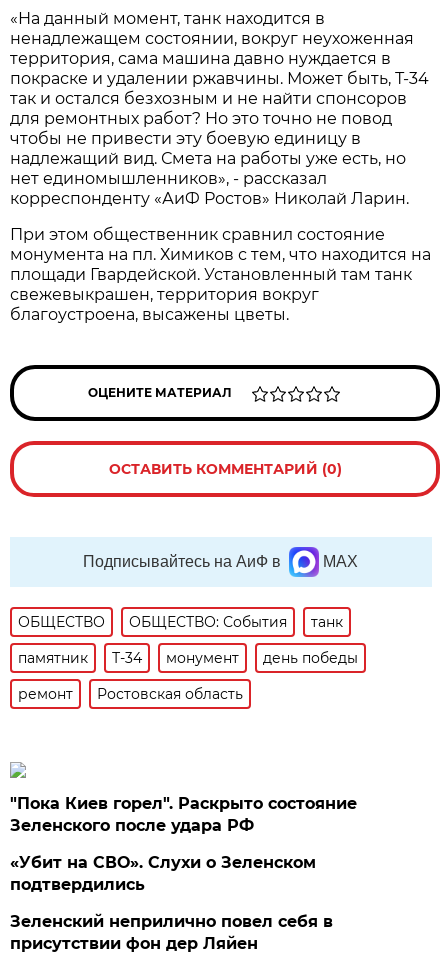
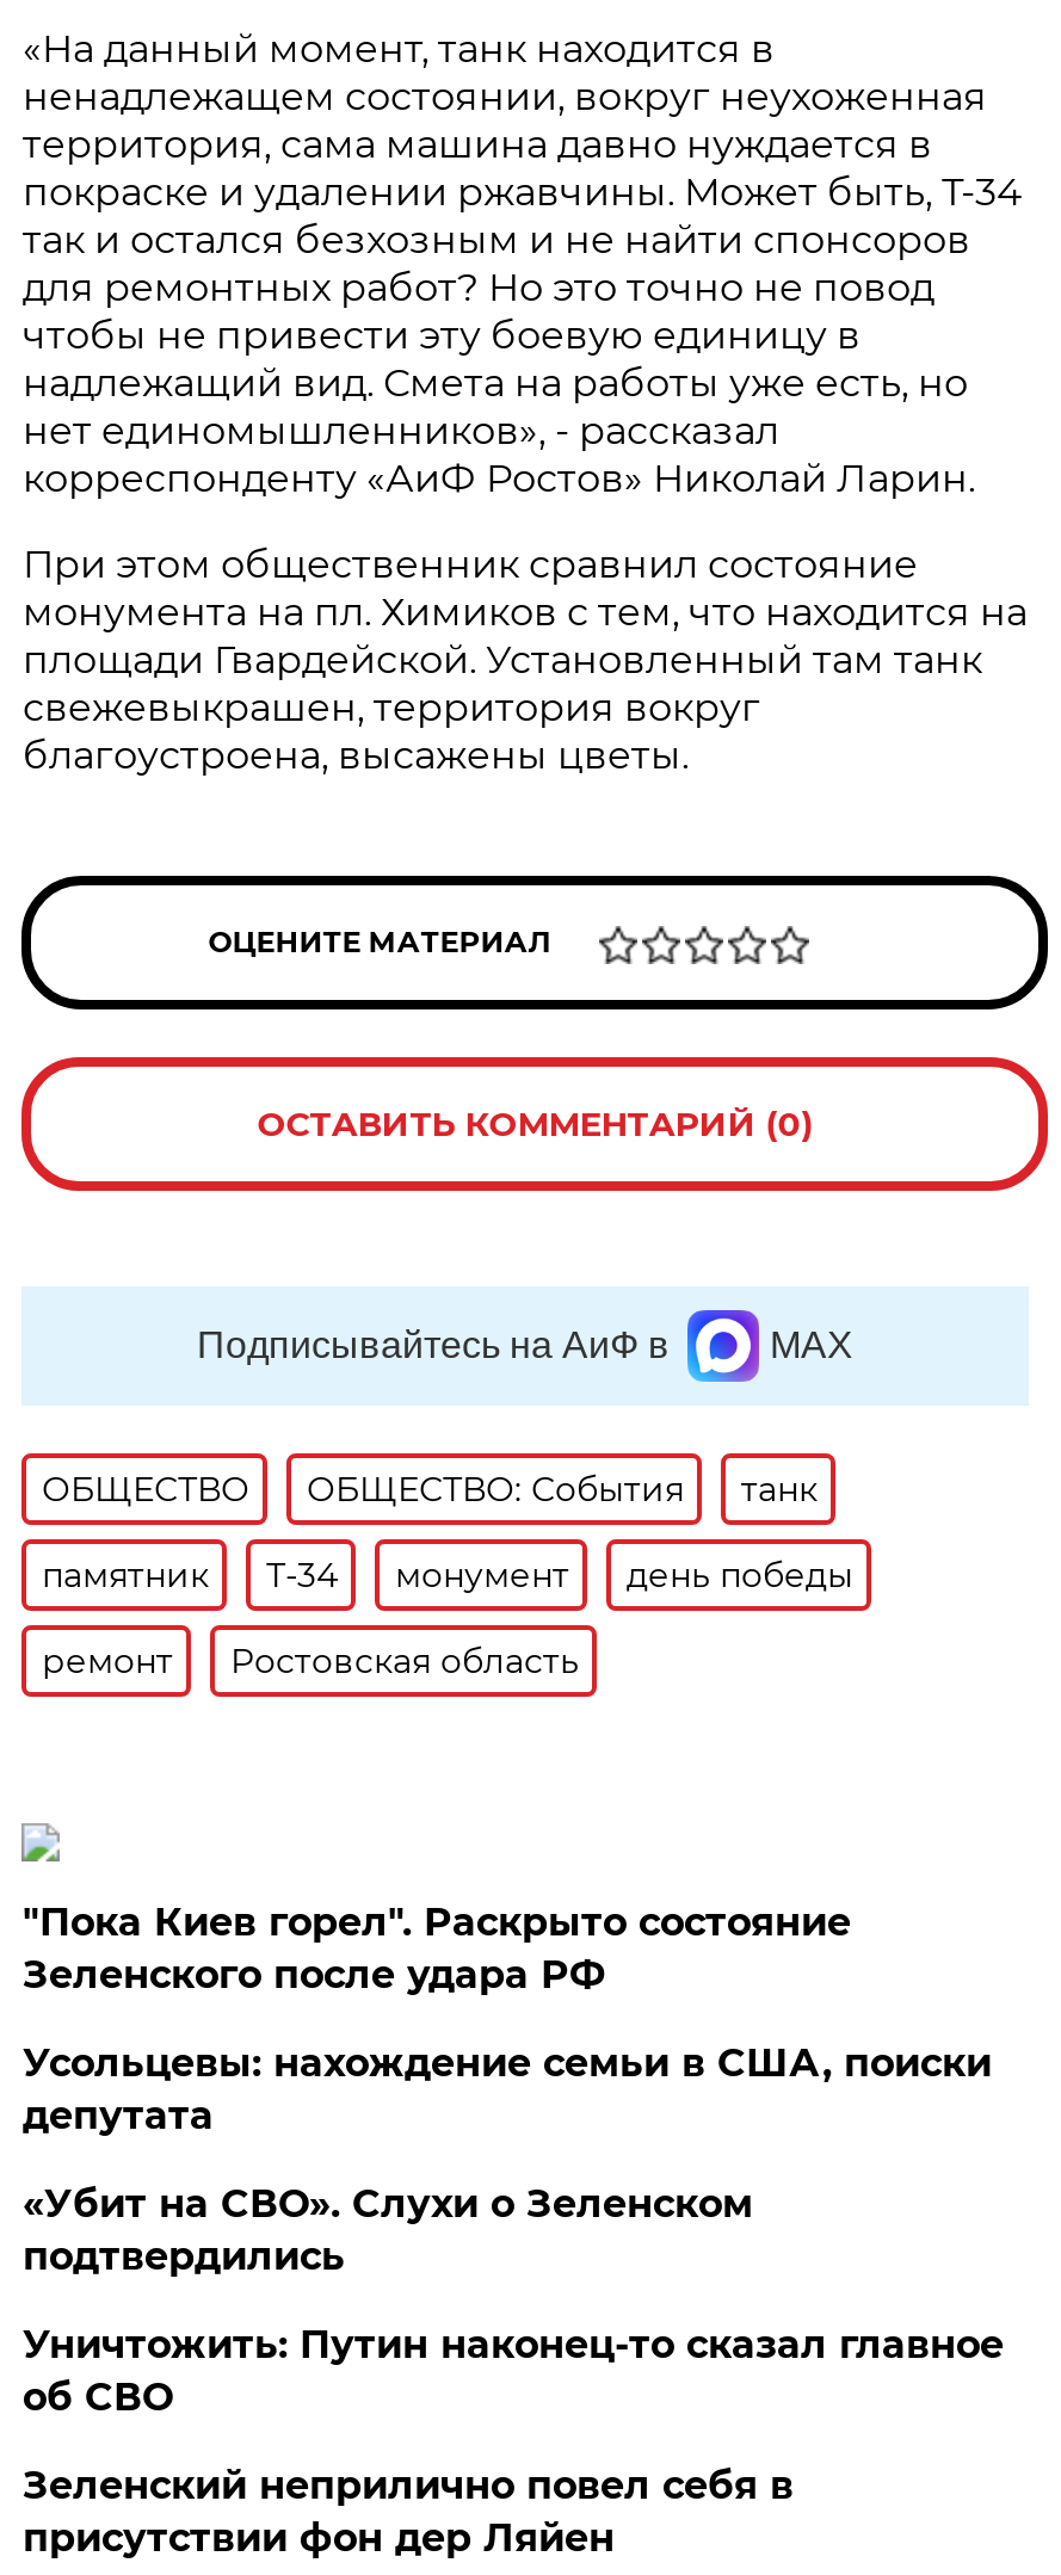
none -> [22,2040,992,2138] Усольцевы: нахождение семьи в США, поиски | депутата
none -> [22,2322,1003,2420] Уничтожить: Путин наконец-то сказал главное | об СВО

